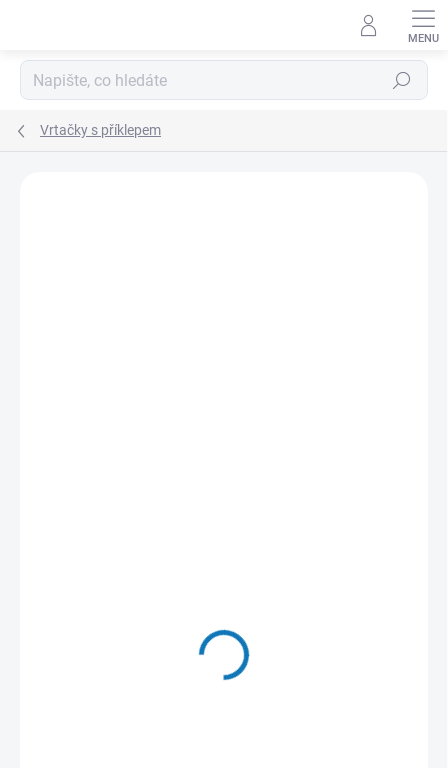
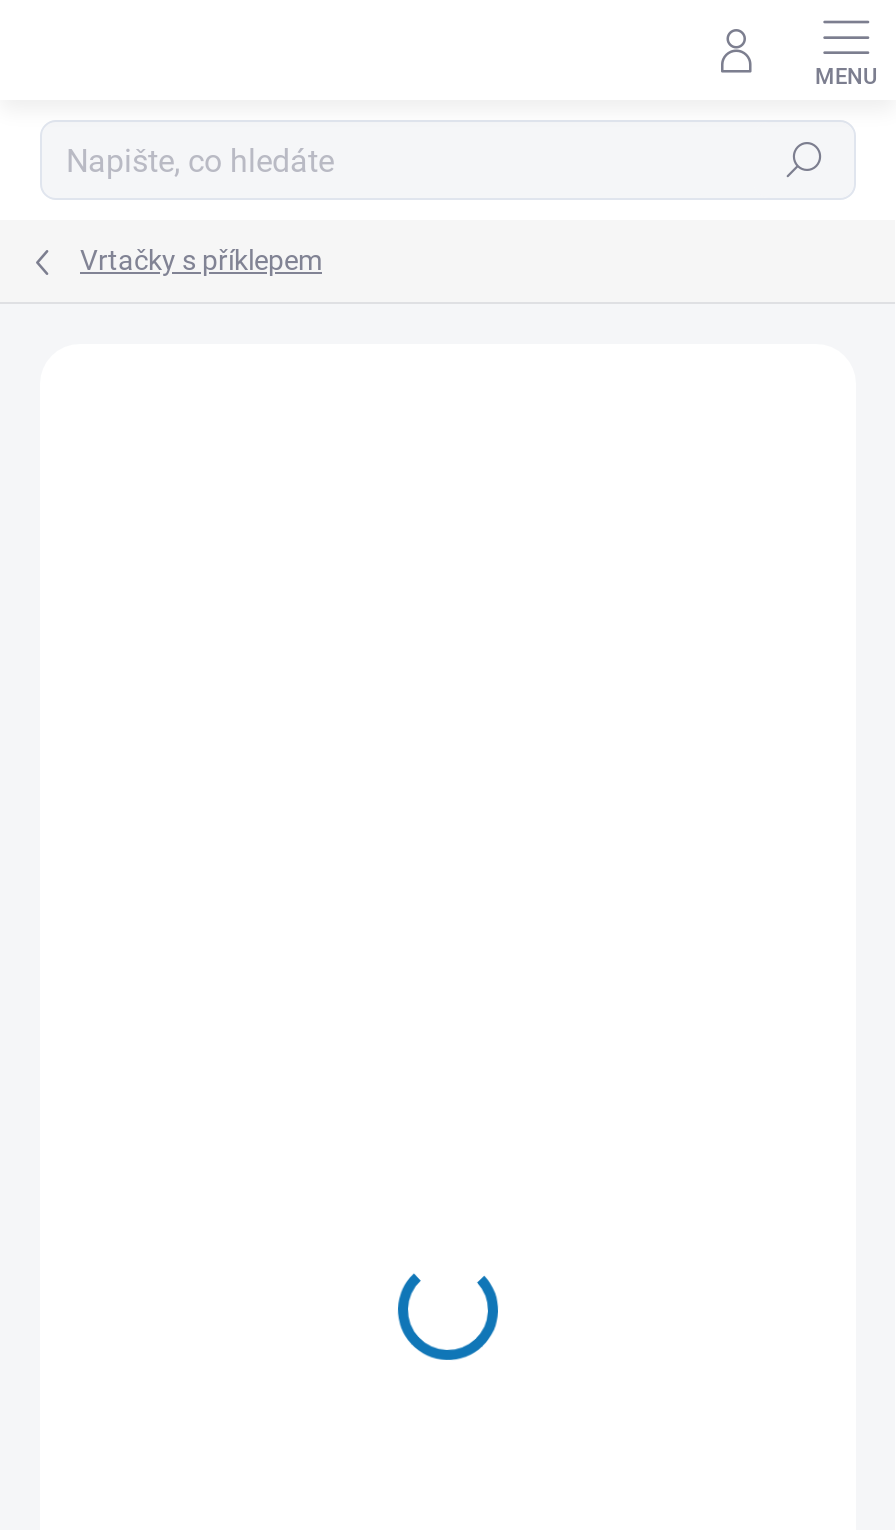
[198,628,250,681] [image] -> [394,1258,496,1362] [image]

